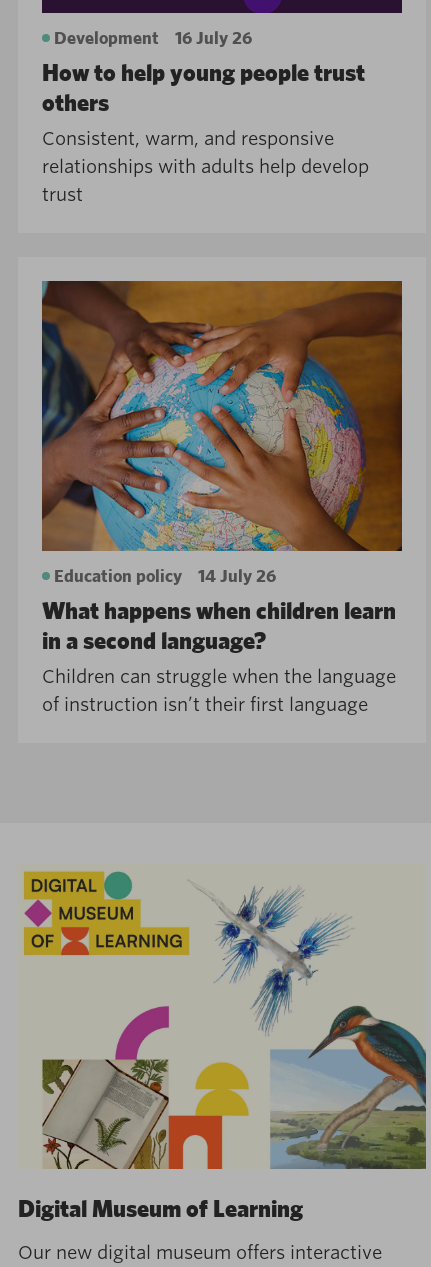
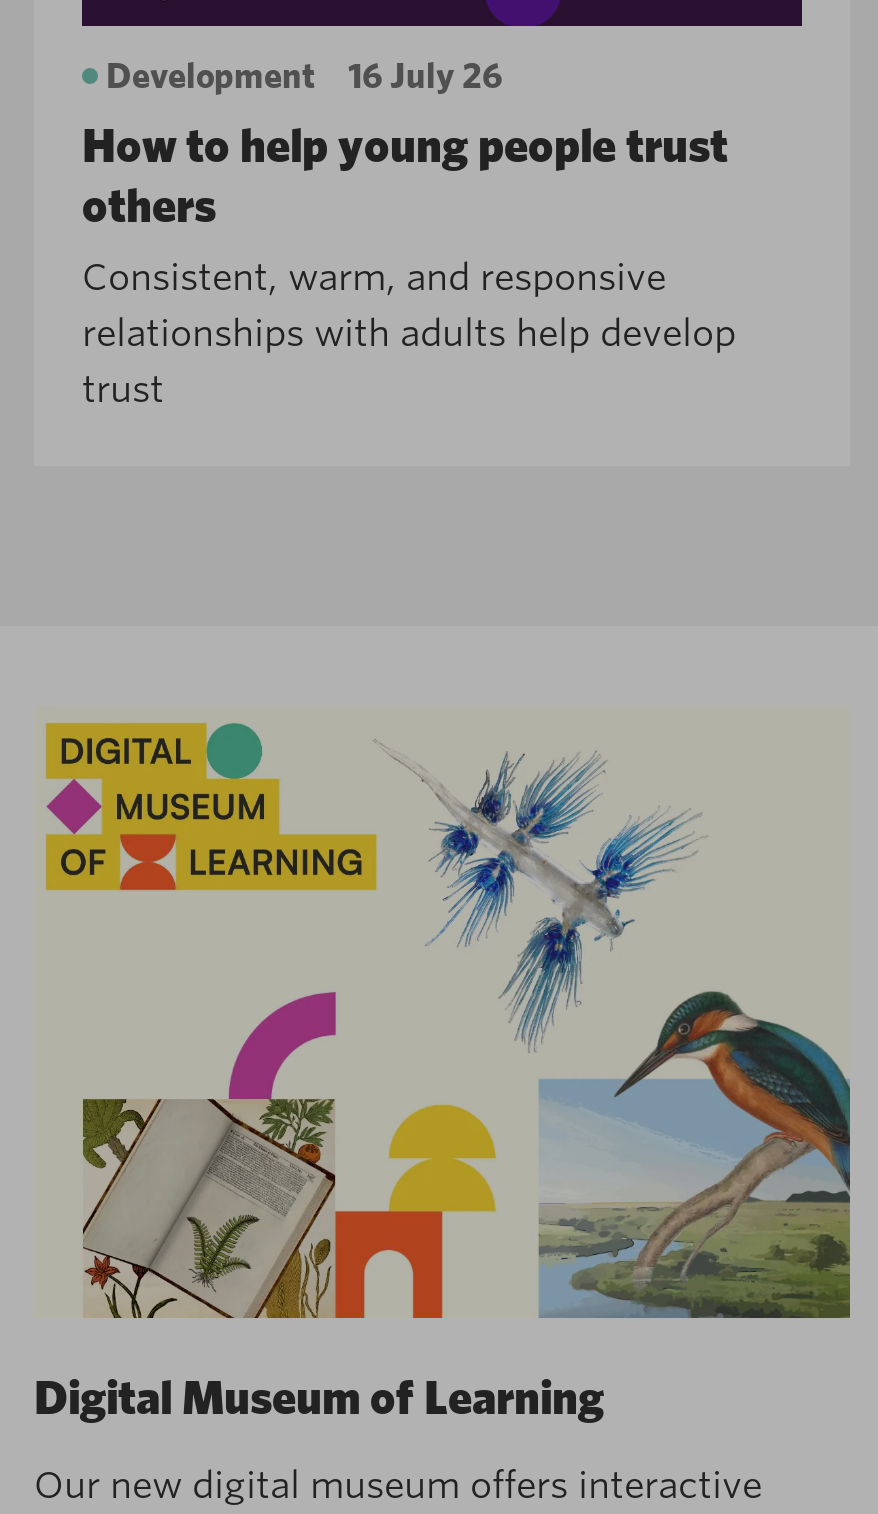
[41,280,403,715] [image] | Education policy | 14 July 26 | What happens when children learn | in a second language? | Children can struggle when the language | of instruction isn’t their first language -> none

